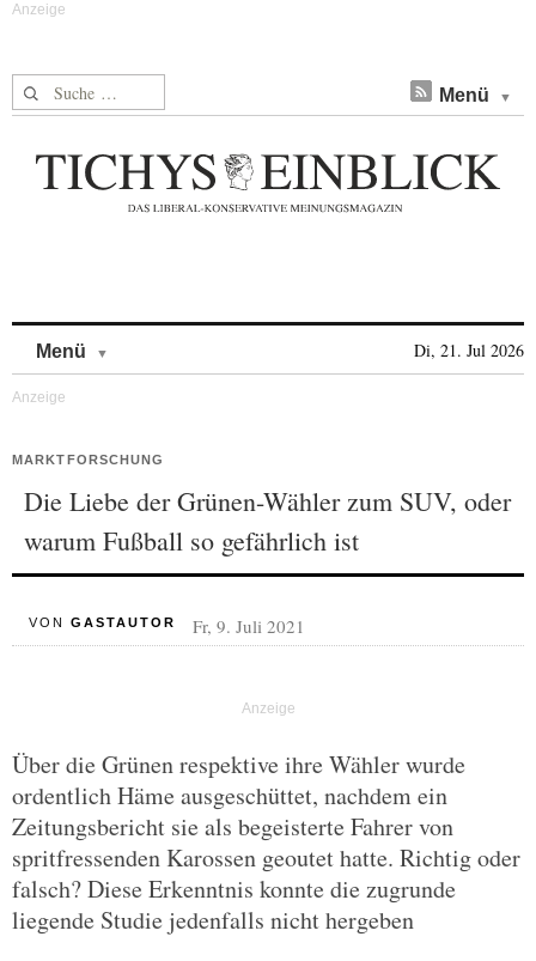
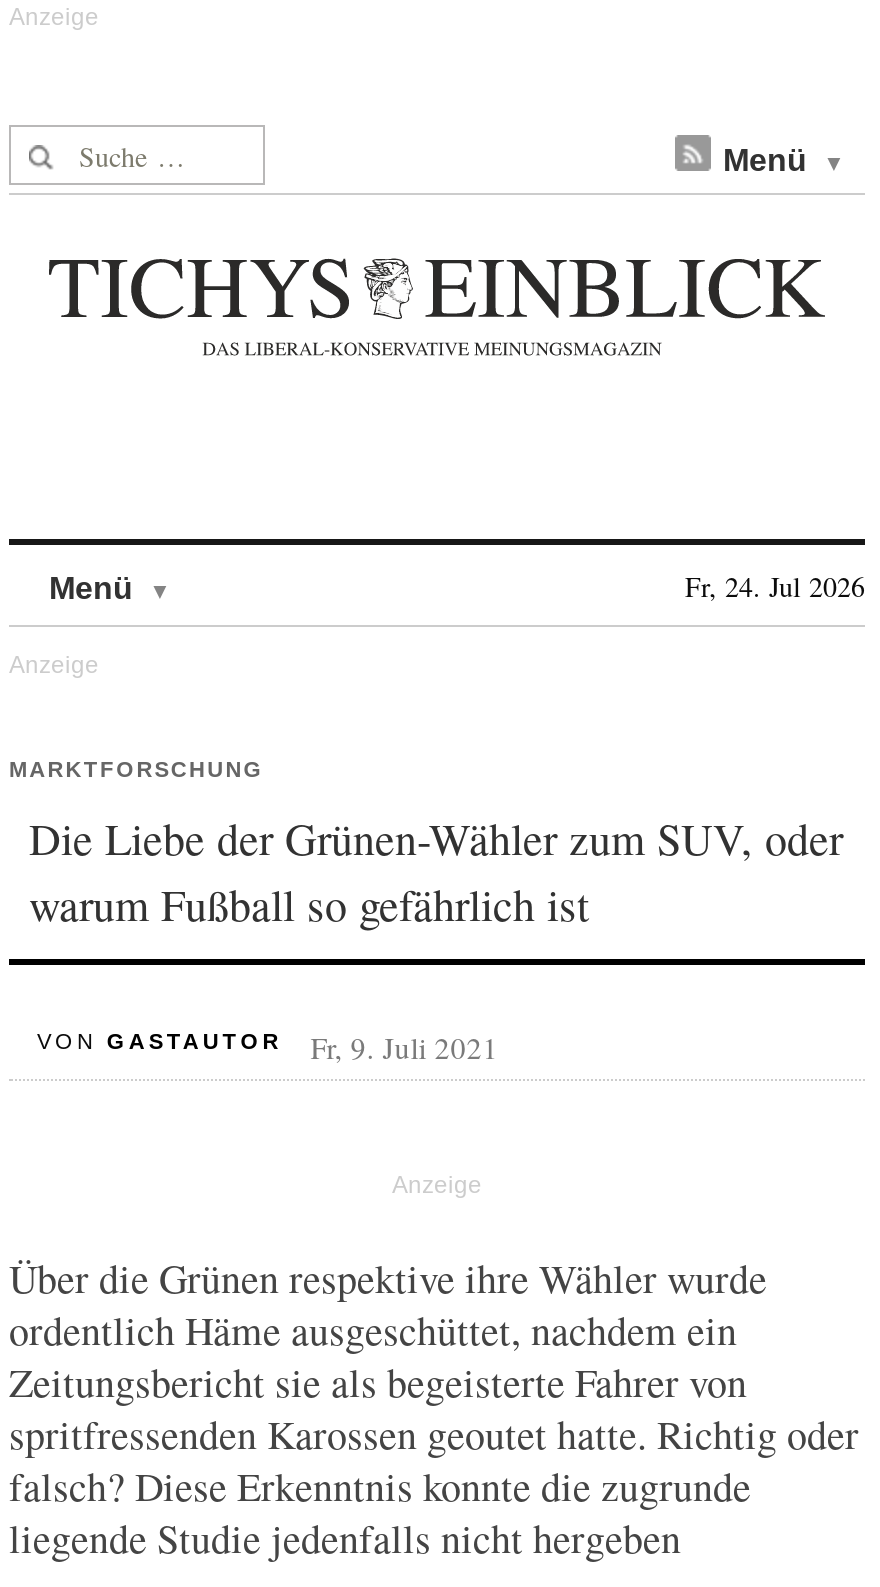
[414,339,524,361] Di, 21. Jul 2026 -> [685,567,865,605] Fr, 24. Jul 2026

